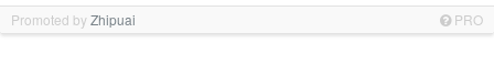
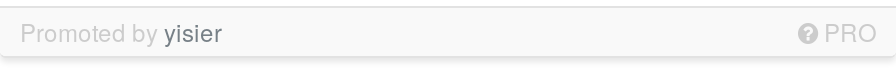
[11,10,136,29] Promoted by Zhipuai -> [20,14,222,48] Promoted by yisier

